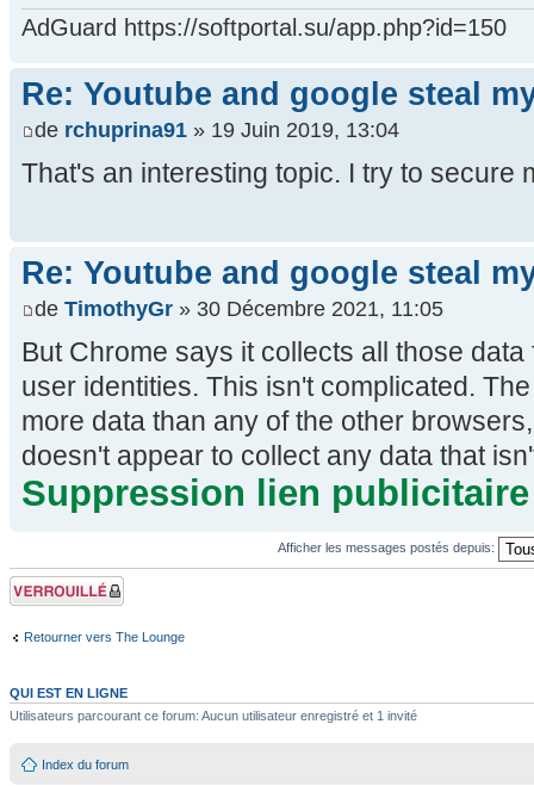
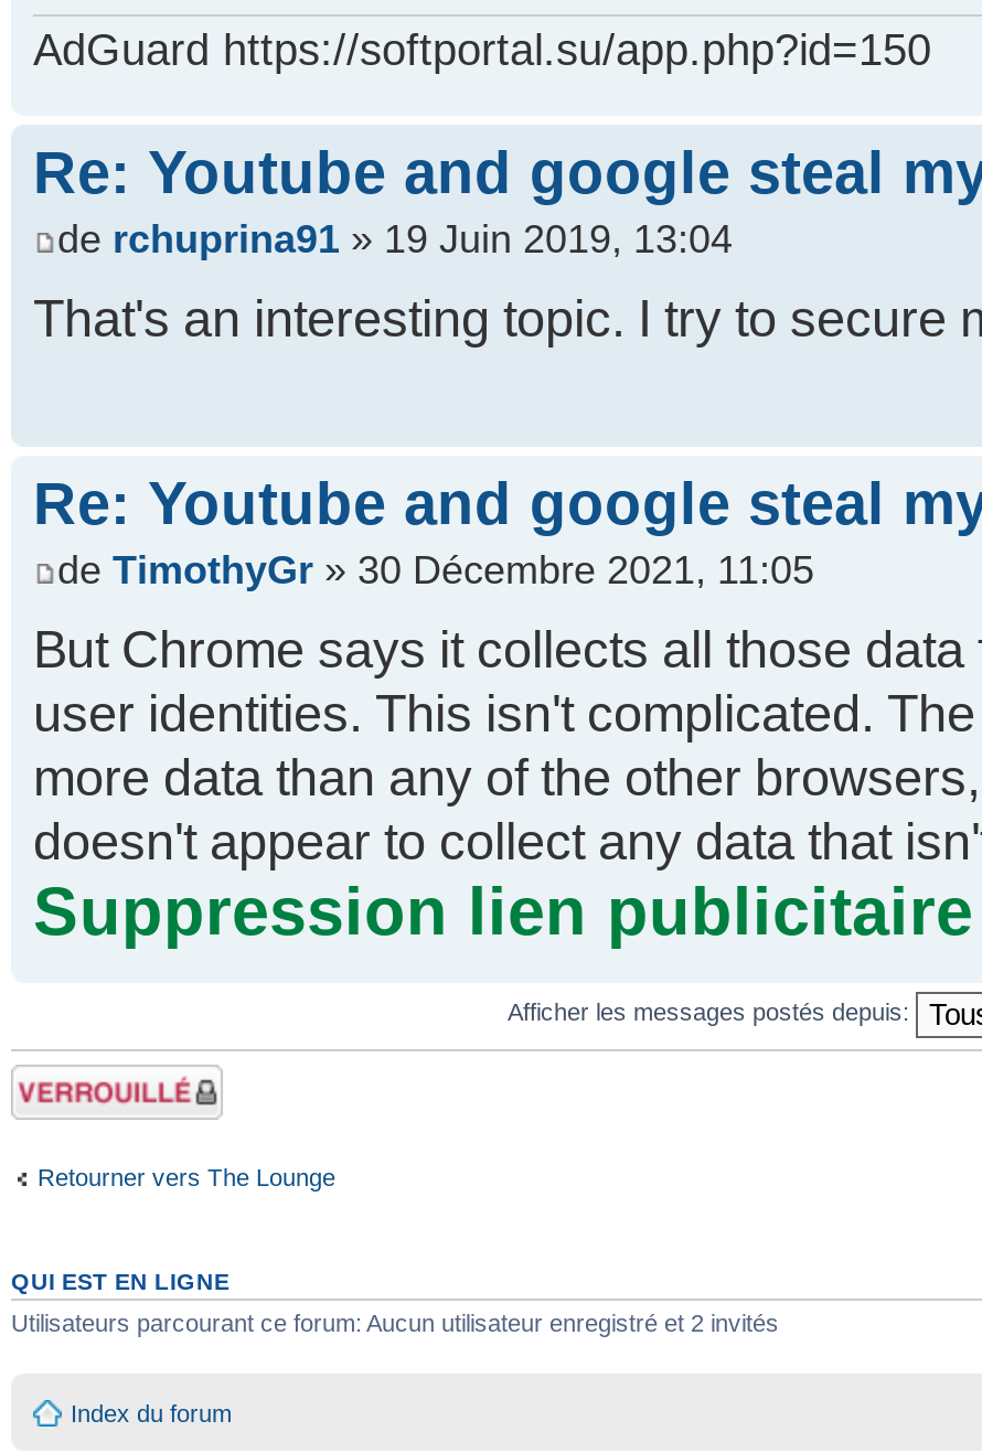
[10,708,417,723] Utilisateurs parcourant ce forum: Aucun utilisateur enregistré et 1 invité -> [11,1309,779,1336] Utilisateurs parcourant ce forum: Aucun utilisateur enregistré et 2 invités

